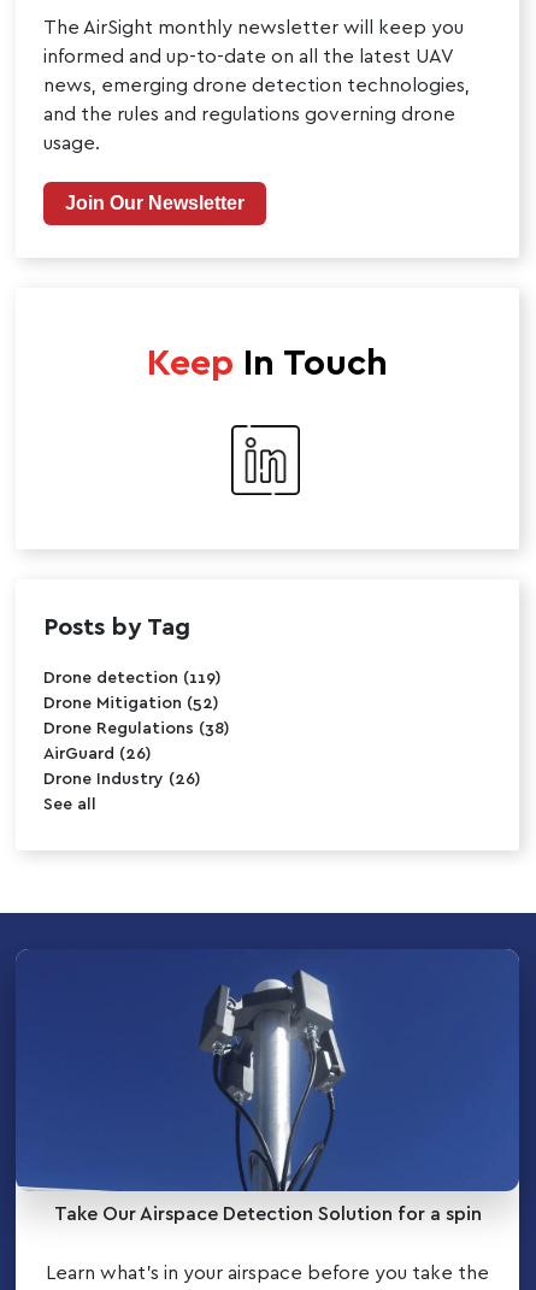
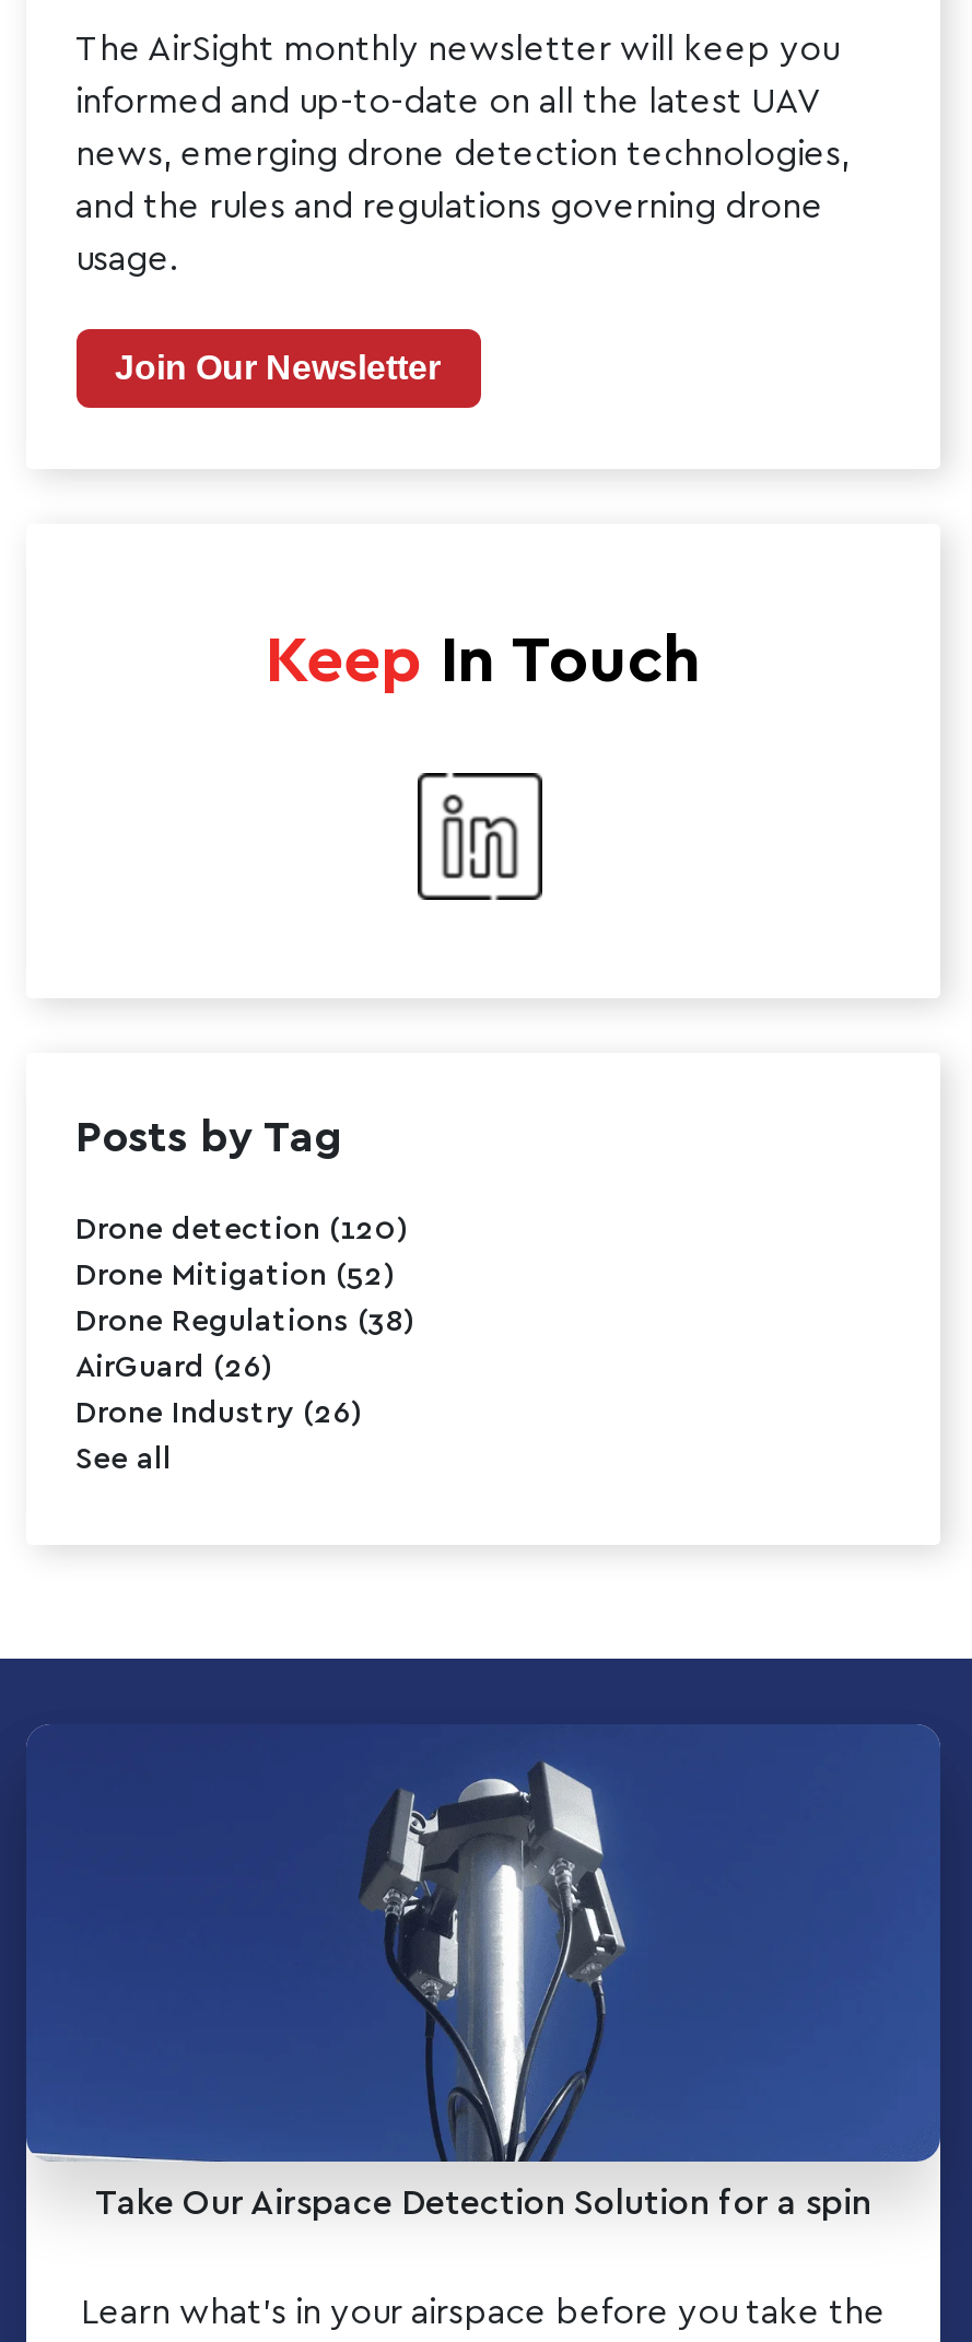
[43,669,221,686] Drone detection (119) -> [75,1215,408,1246] Drone detection (120)

